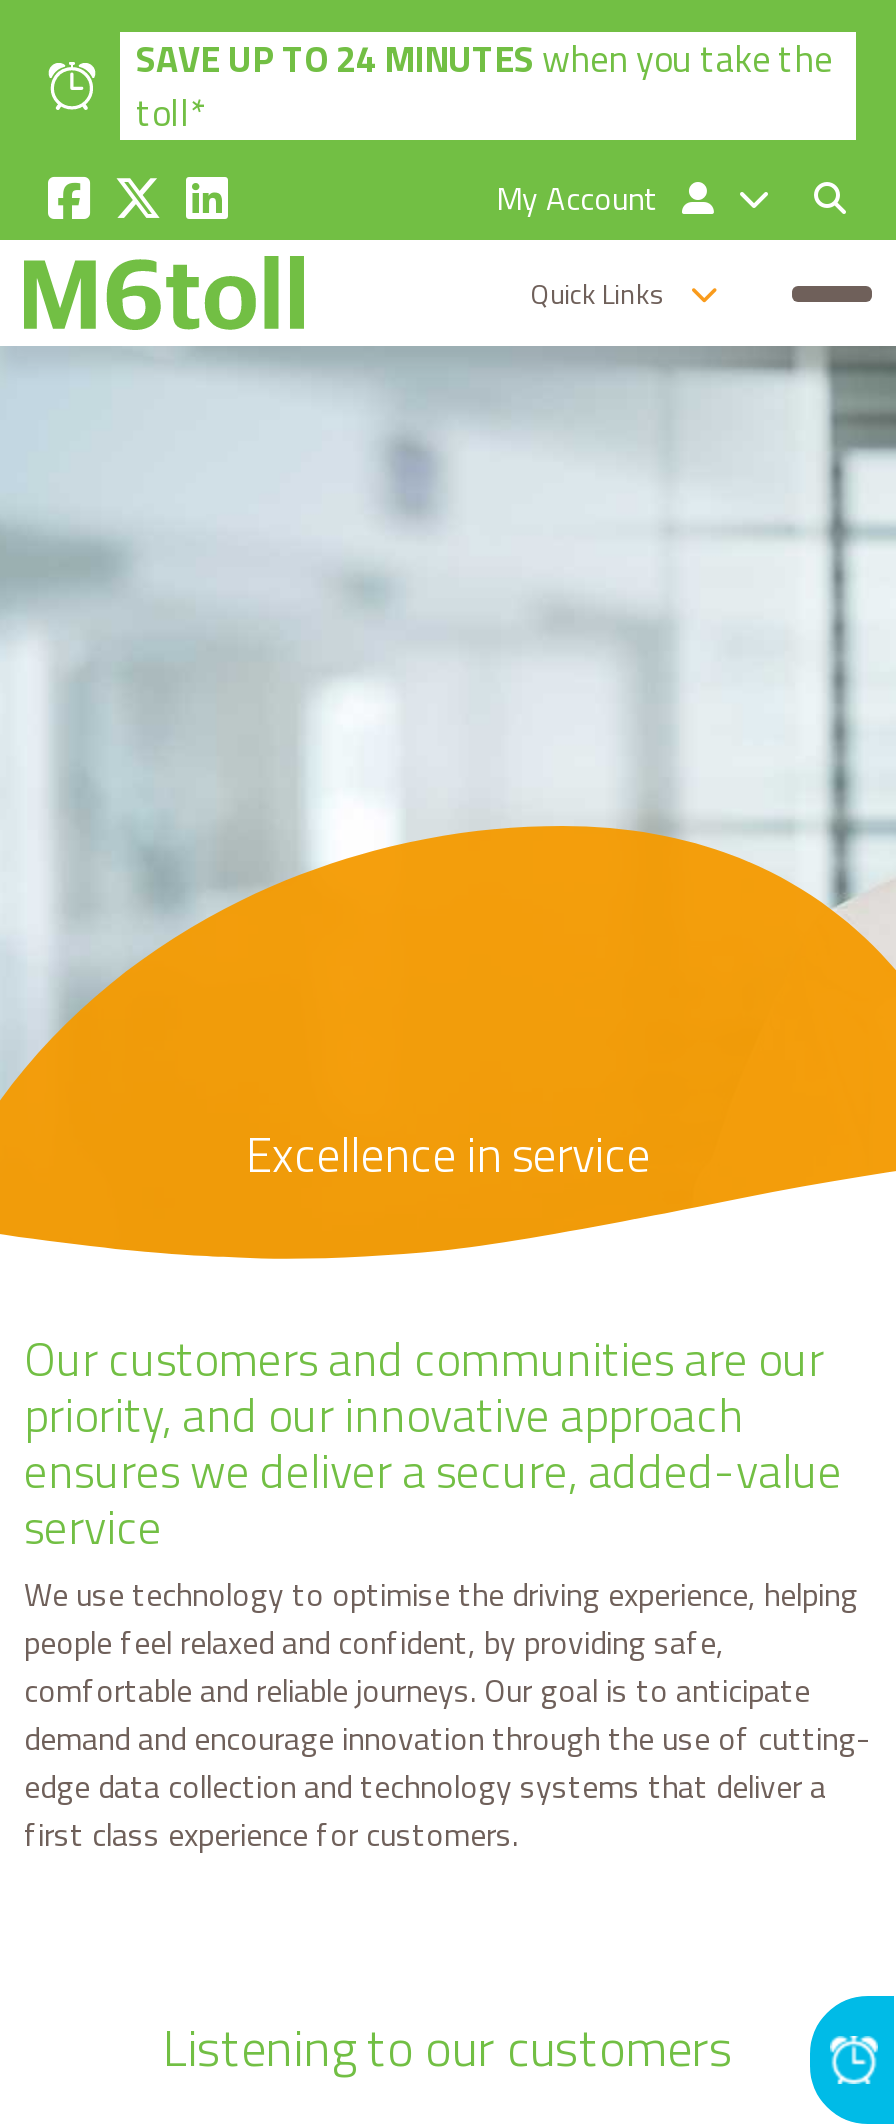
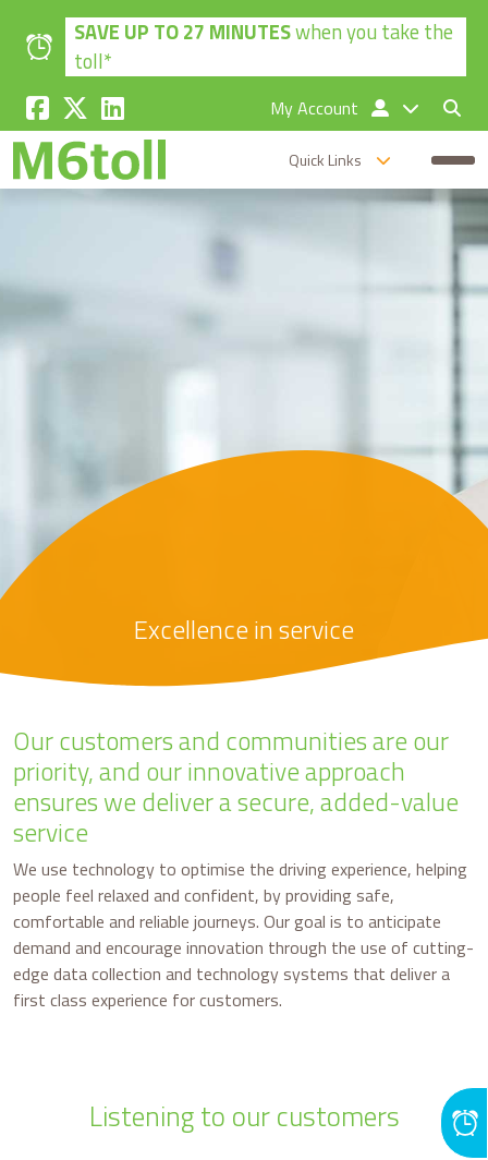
[136,30,832,86] SAVE UP TO 24 MINUTESwhen you take the -> [74,16,453,47] SAVE UP TO 27 MINUTESwhen you take the

